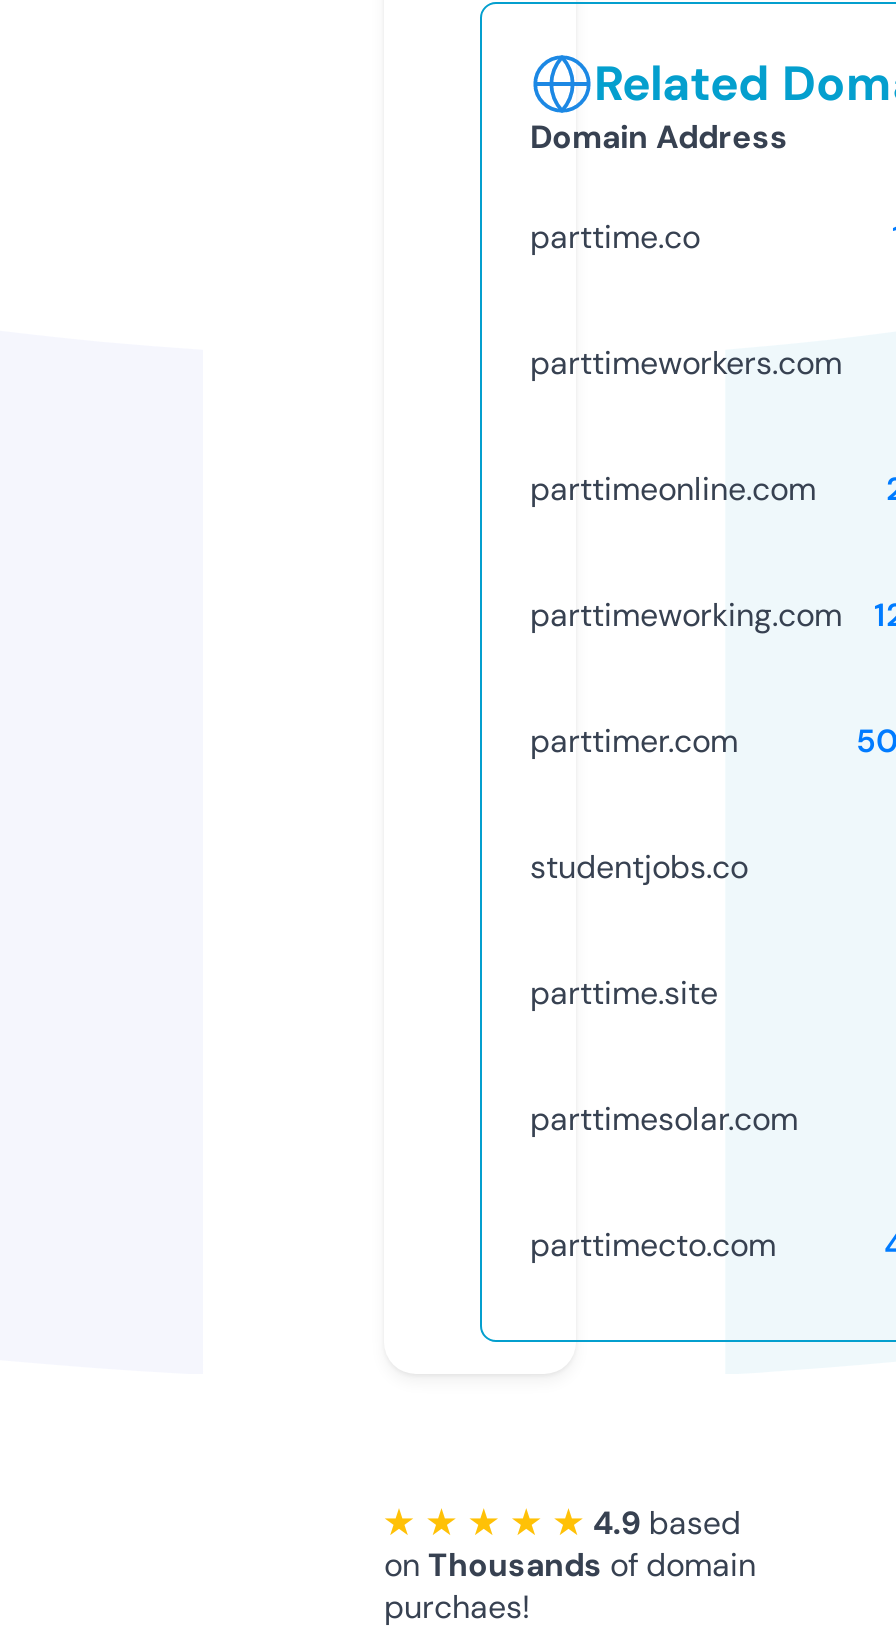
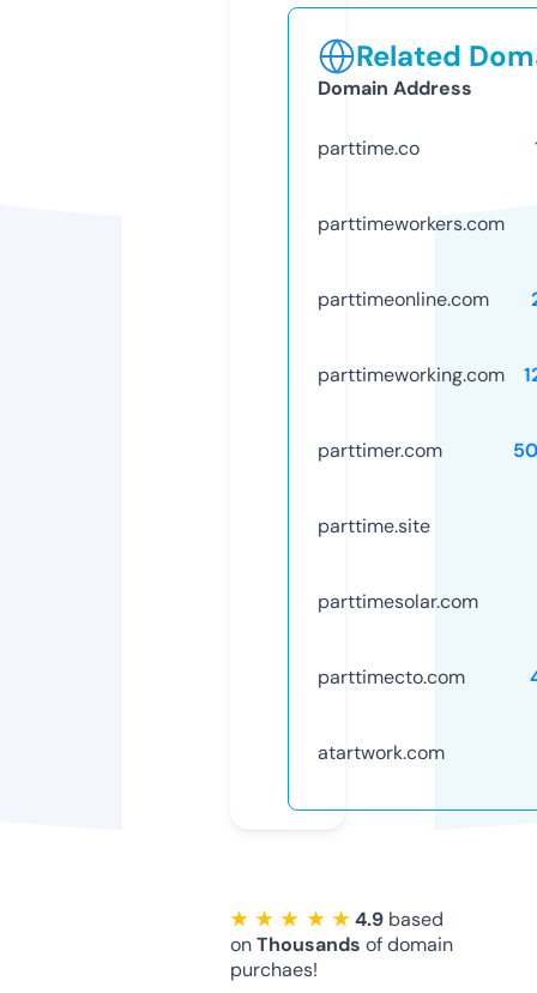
[530,846,748,888] studentjobs.co -> none
moved [530,972,798,1266] -> [318,513,478,689]: parttime.site | parttimesolar.com | parttimecto.com
none -> [318,740,445,765] atartwork.com

